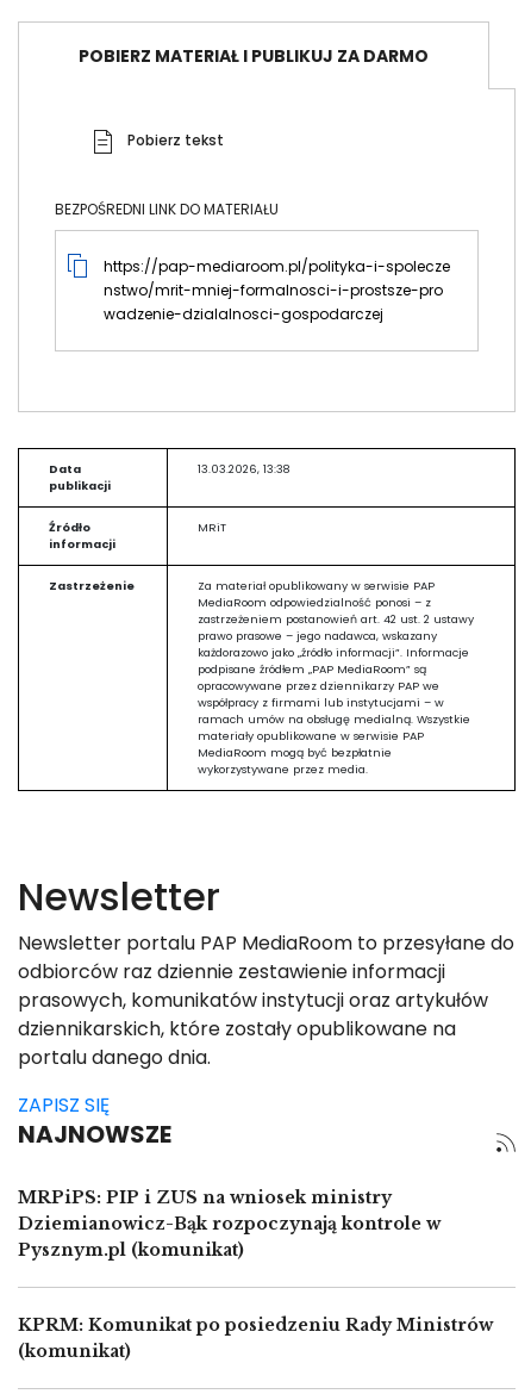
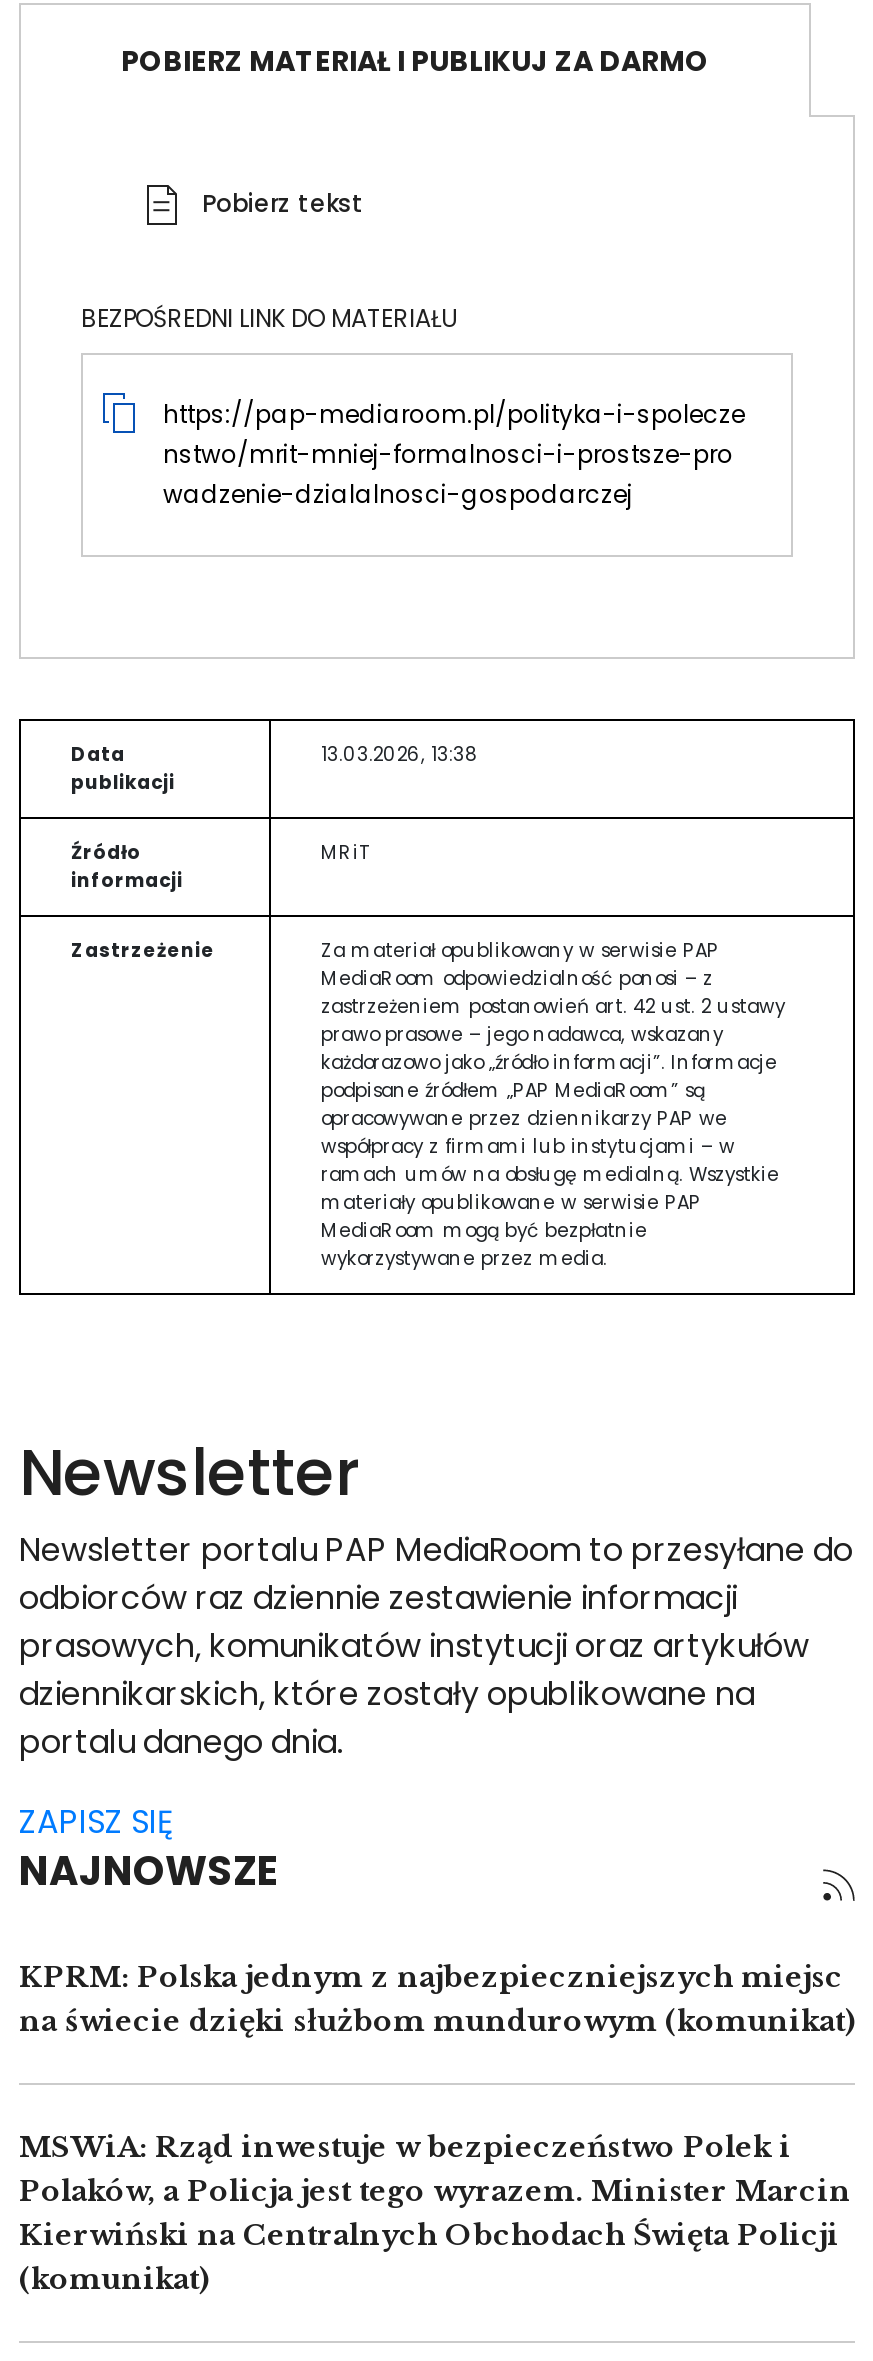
[18,1187,441,1261] MRPiPS: PIP i ZUS na wniosek ministry | Dziemianowicz-Bąk rozpoczynają kontrole w | Pysznym.pl (komunikat) -> [19,1959,855,2039] KPRM: Polska jednym z najbezpieczniejszych miejsc | na świecie dzięki służbom mundurowym (komunikat)
[18,1314,493,1336] KPRM: Komunikat po posiedzeniu Rady Ministrów -> [19,2129,851,2253] MSWiA: Rząd inwestuje w bezpieczeństwo Polek i | Polaków, a Policja jest tego wyrazem. Minister Marcin | Kierwiński na Centralnych Obchodach Święta Policji

